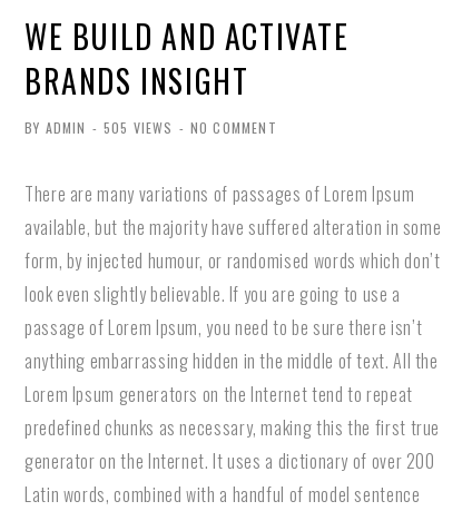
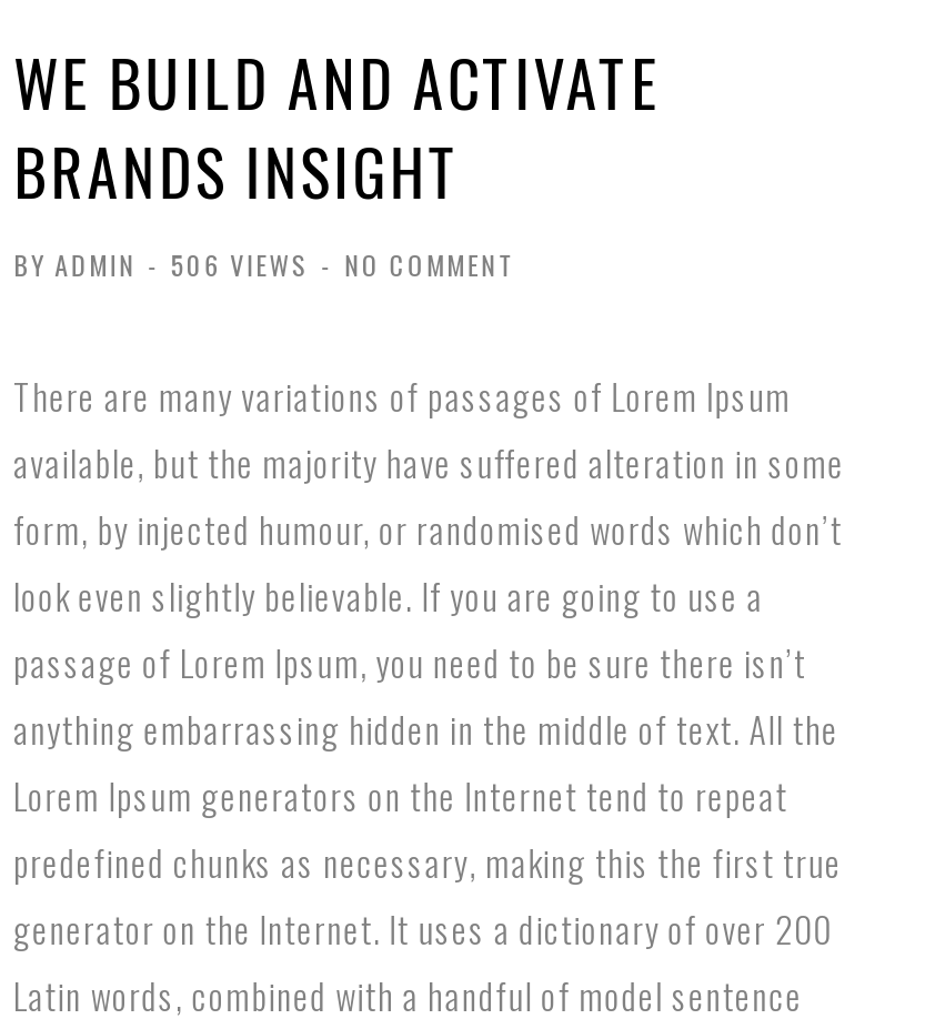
[24,118,277,136] BY ADMIN - 505 VIEWS - NO COMMENT -> [13,244,517,282] BY ADMIN - 506 VIEWS - NO COMMENT

